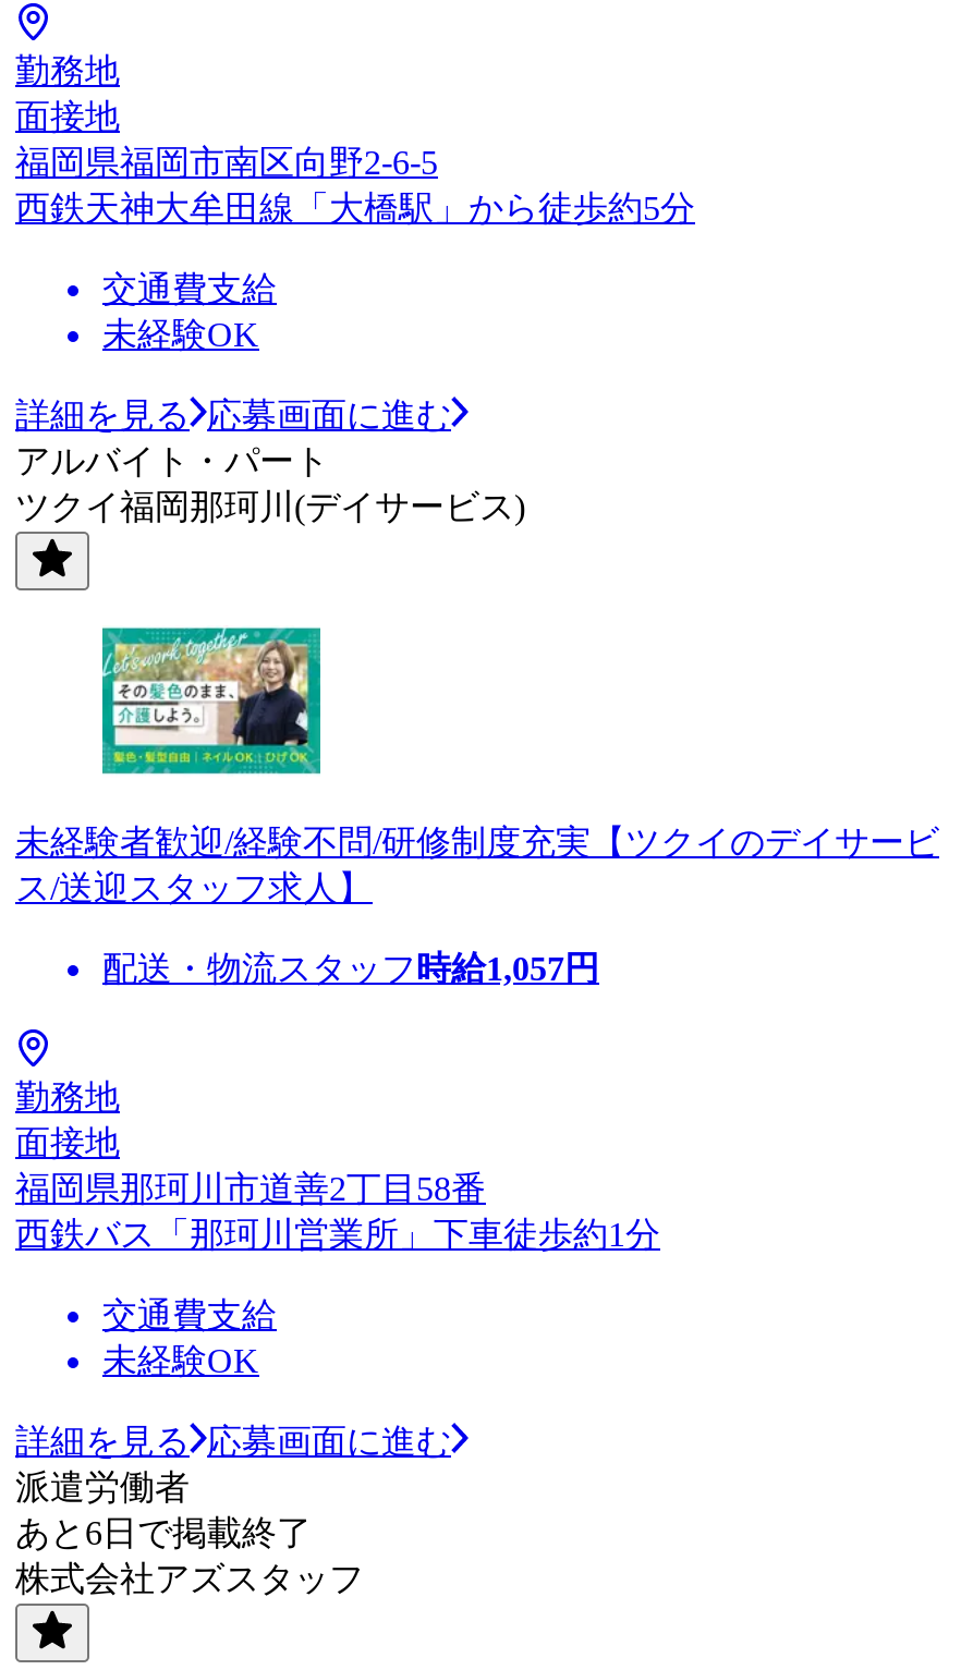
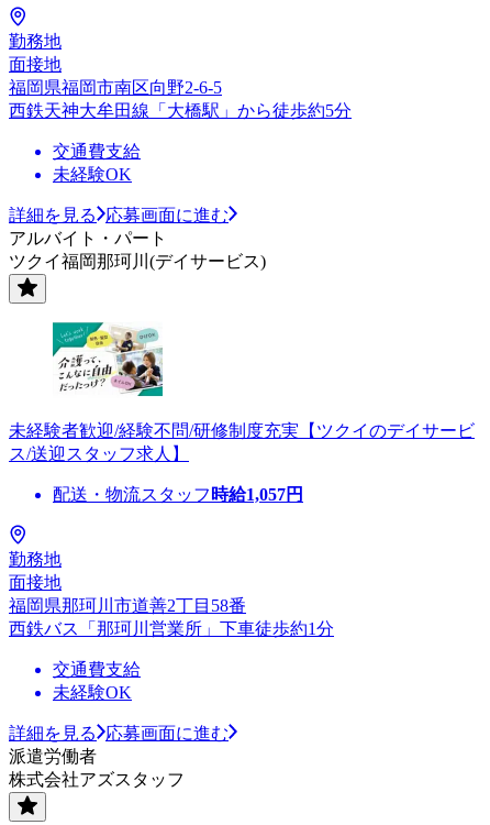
[100,625,323,778] [image] -> [52,322,164,397] [image]
[15,1514,312,1551] あと6日で掲載終了 -> none

